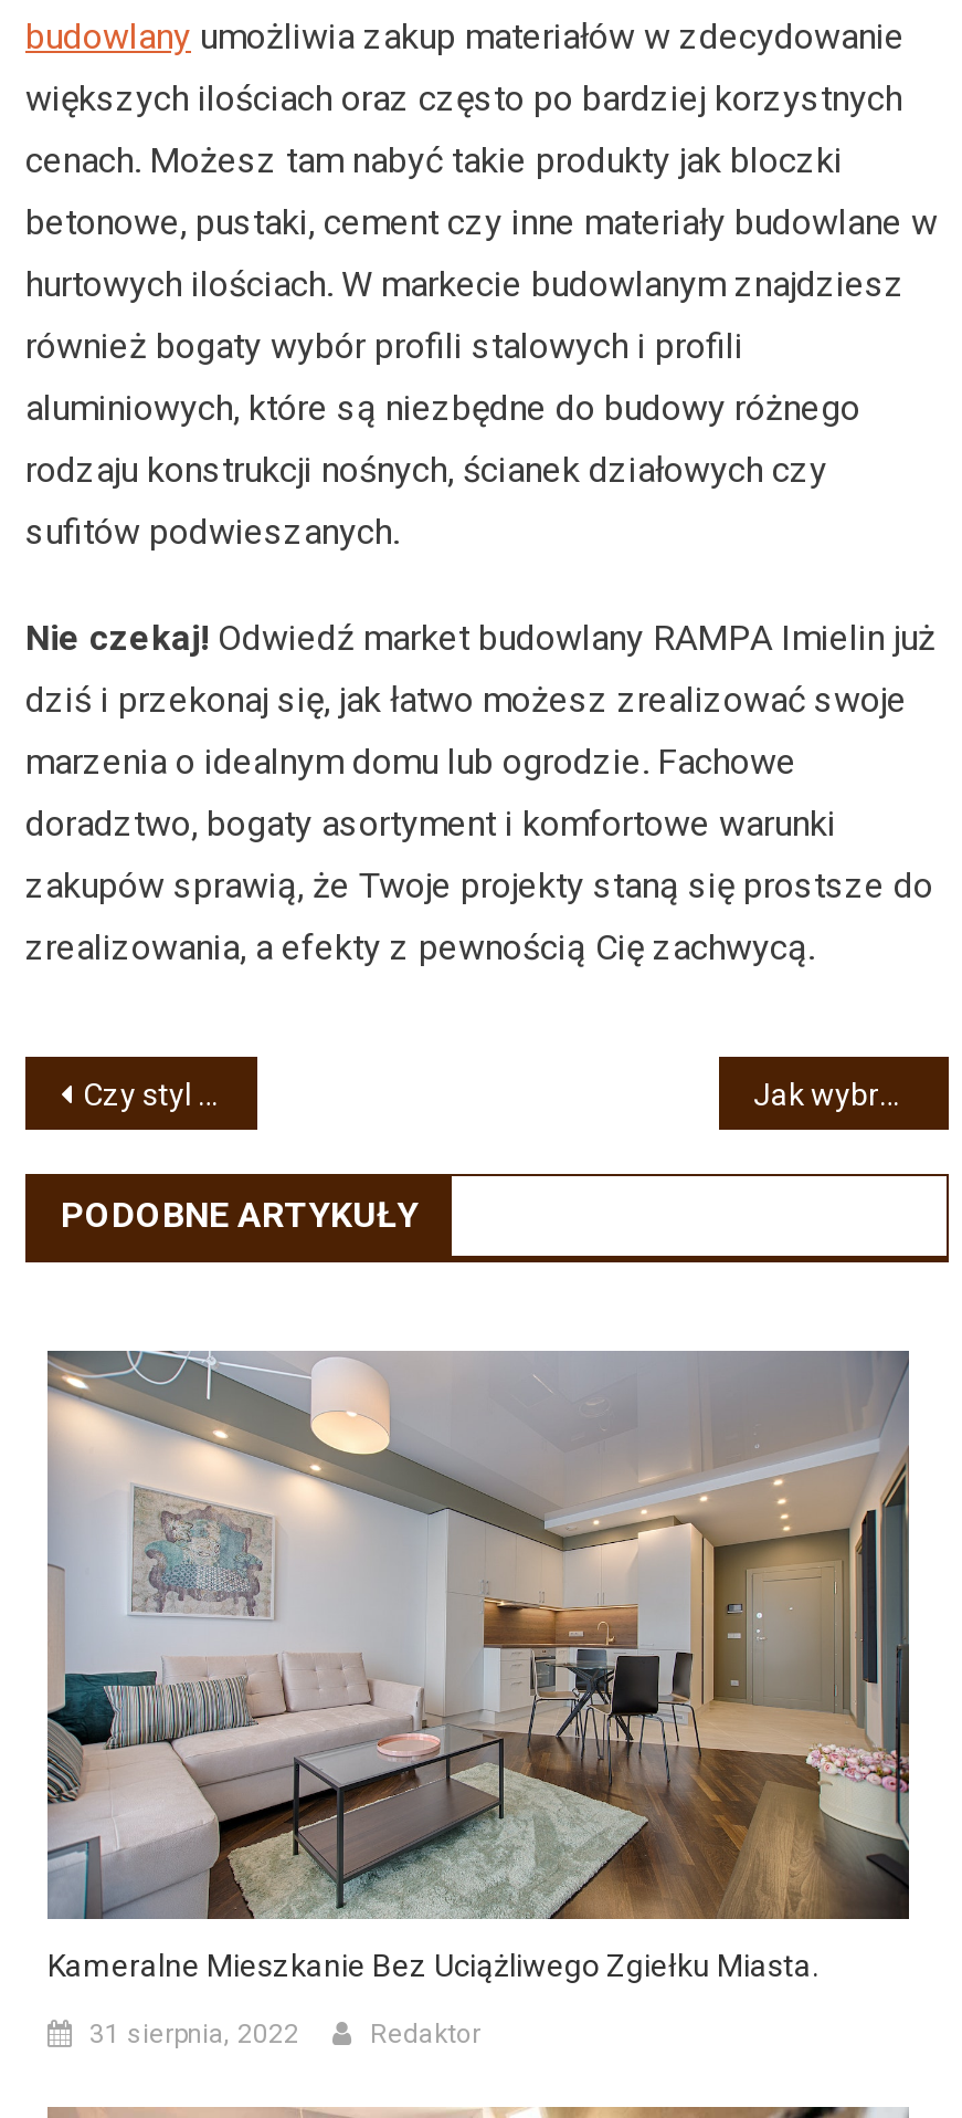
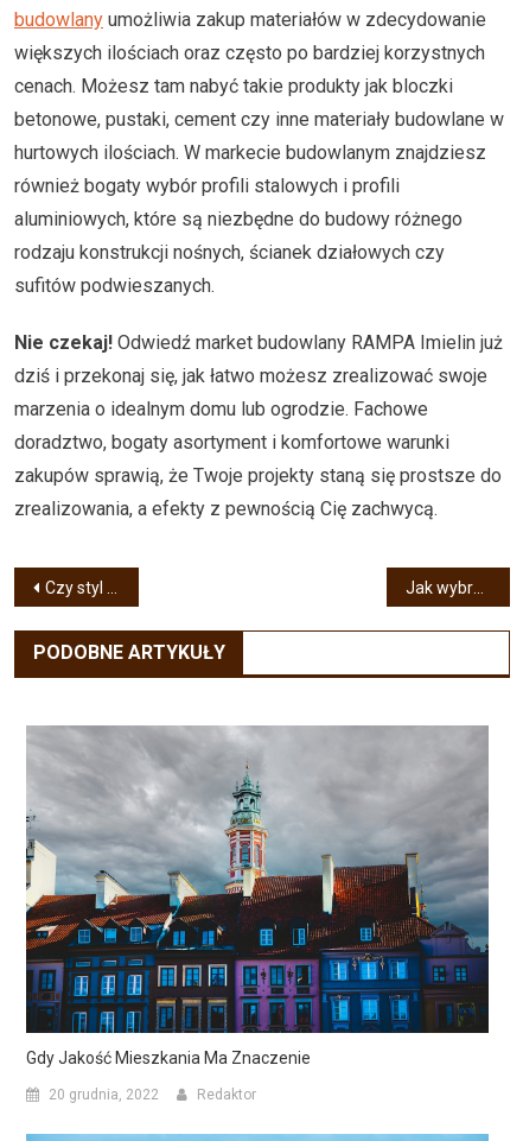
[47,1351,909,1982] [image] | Kameralne Mieszkanie Bez Uciążliwego Zgiełku Miasta. -> [26,727,489,1068] [image] | Gdy Jakość Mieszkania Ma Znaczenie
[89,2018,299,2049] 31 sierpnia, 2022 -> [49,1087,159,1104] 20 grudnia, 2022

